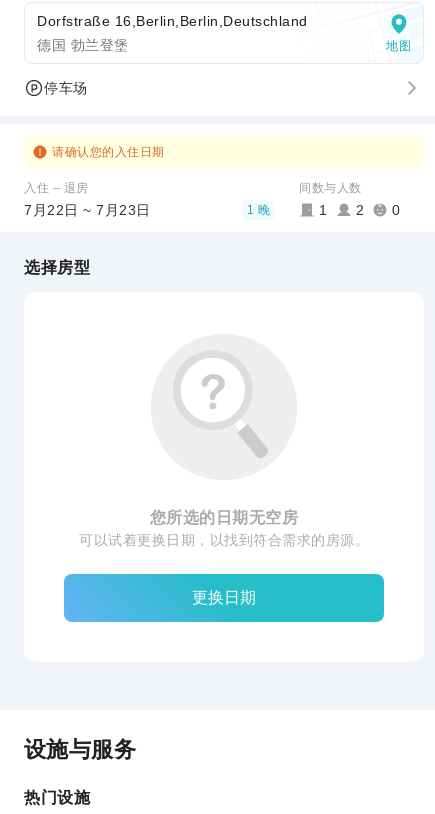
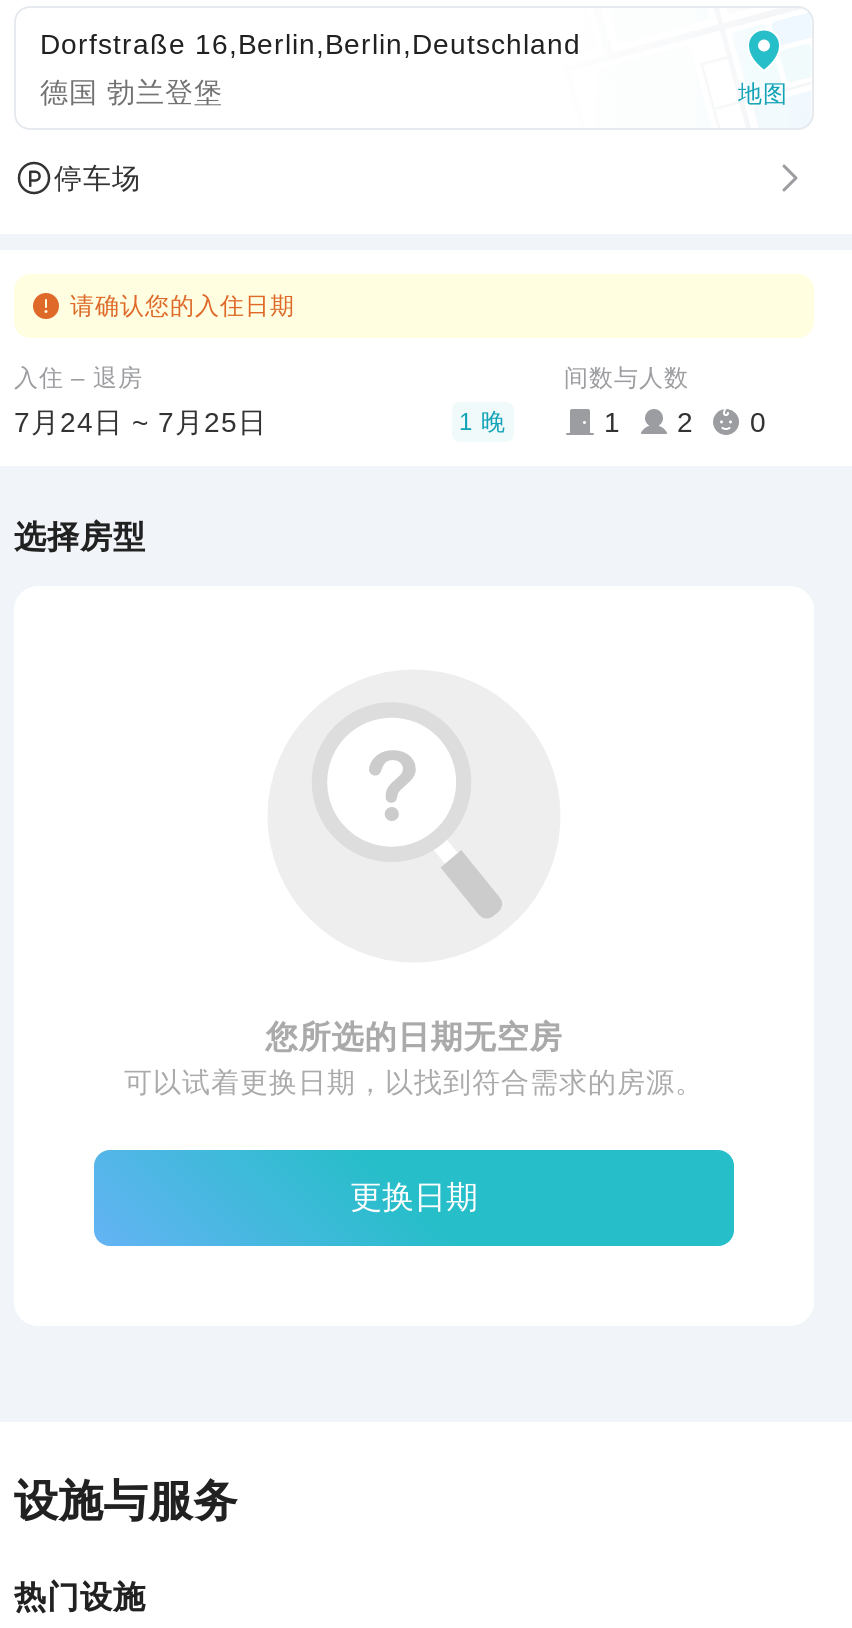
[24,202,150,218] 7月22日 ~ 7月23日 -> [14,406,267,438] 7月24日 ~ 7月25日

